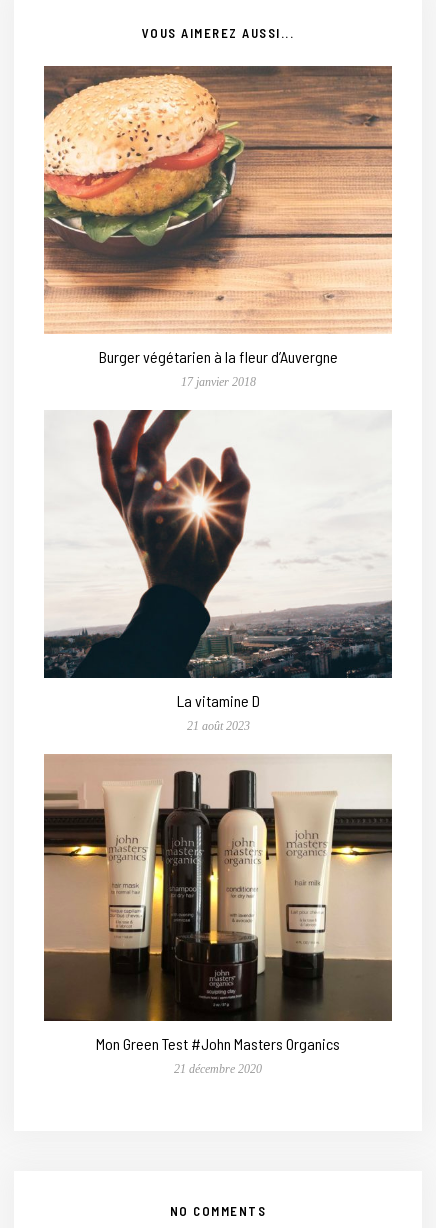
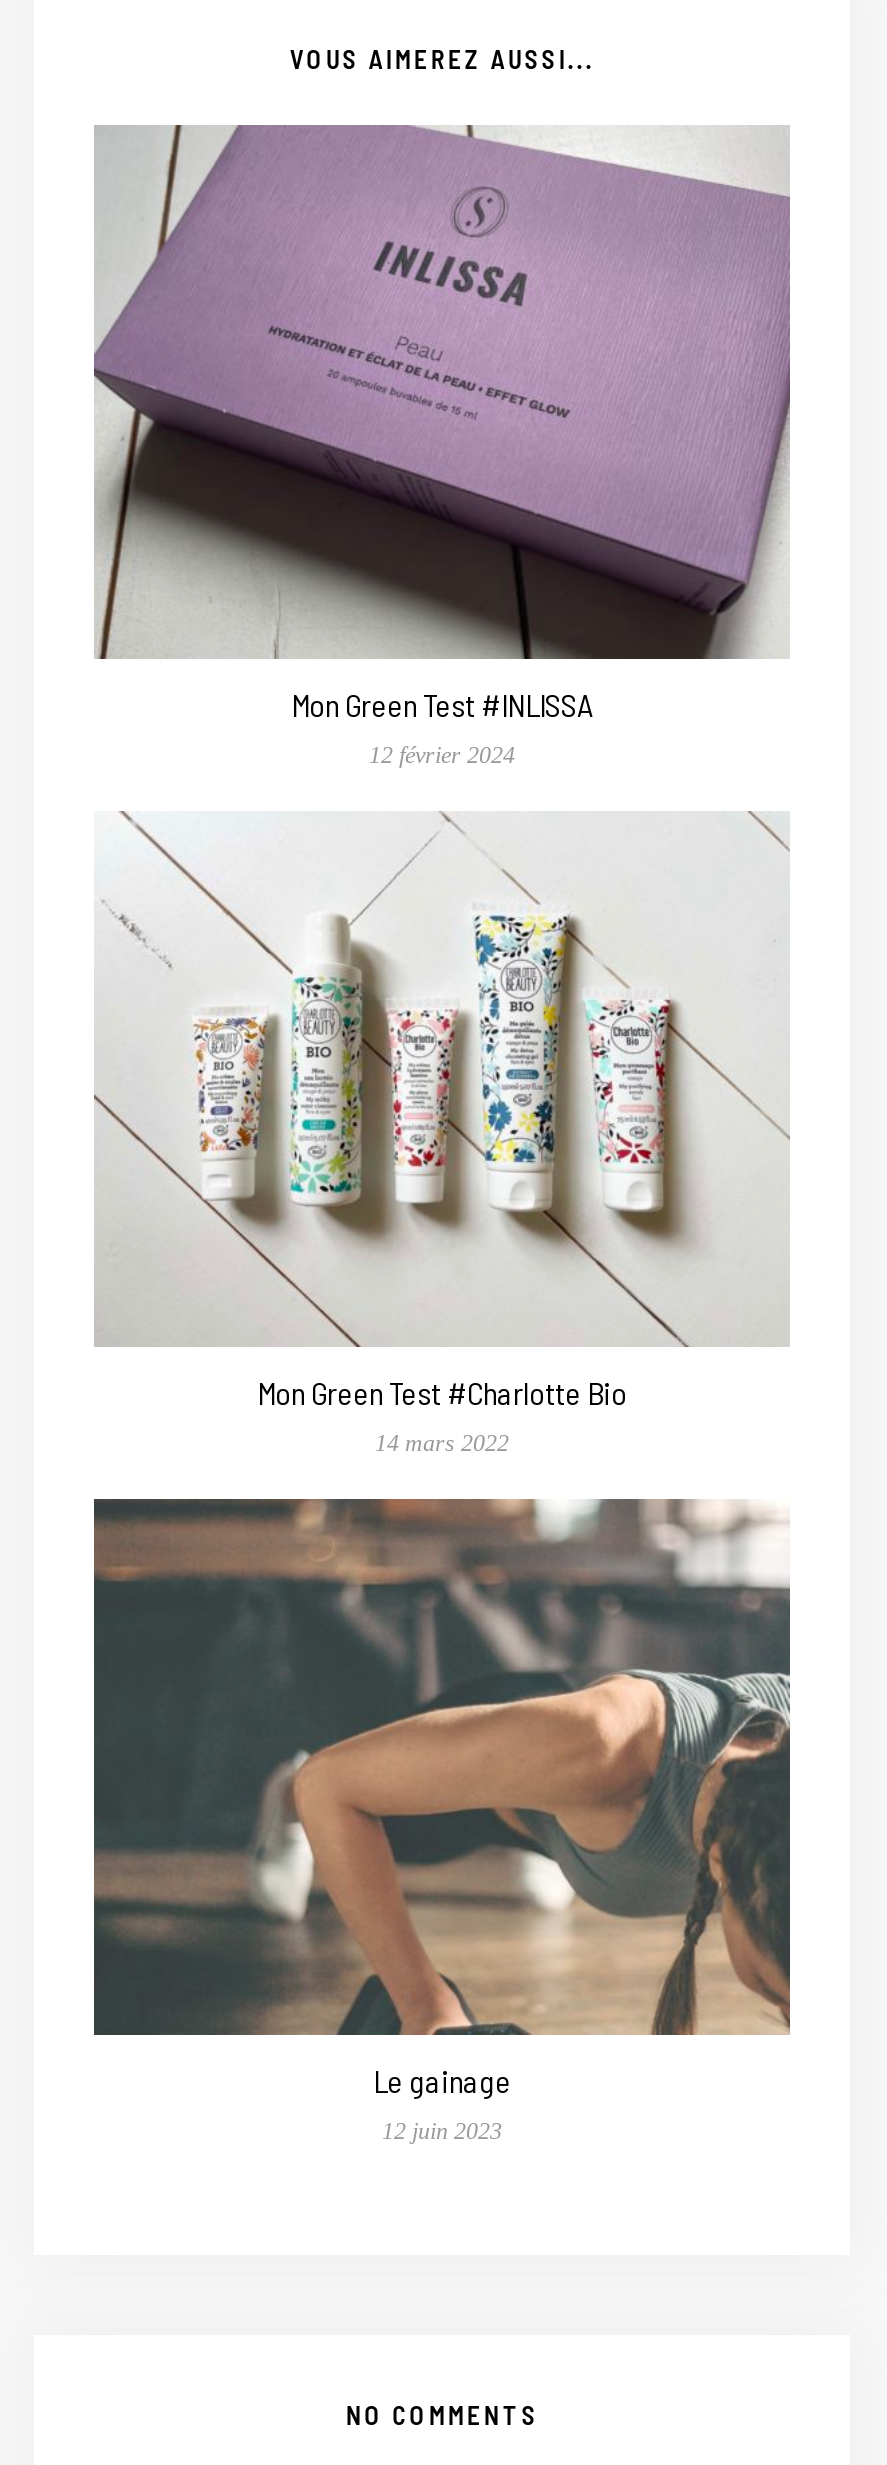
[44,65,392,366] [image] | Burger végétarien à la fleur d’Auvergne -> [92,124,792,724] [image] | Mon Green Test #INLISSA
[180,375,255,389] 17 janvier 2018 -> [369,742,515,770] 12 février 2024
[43,409,393,710] [image] | La vitamine D -> [94,810,790,1412] [image] | Mon Green Test #Charlotte Bio
[186,719,249,733] 21 août 2023 -> [375,1430,509,1458] 14 mars 2022
[43,754,393,1053] [image] | Mon Green Test #John Masters Organics -> [92,1498,792,2099] [image] | Le gainage
[174,1062,262,1076] 21 décembre 2020 -> [382,2117,502,2145] 12 juin 2023

